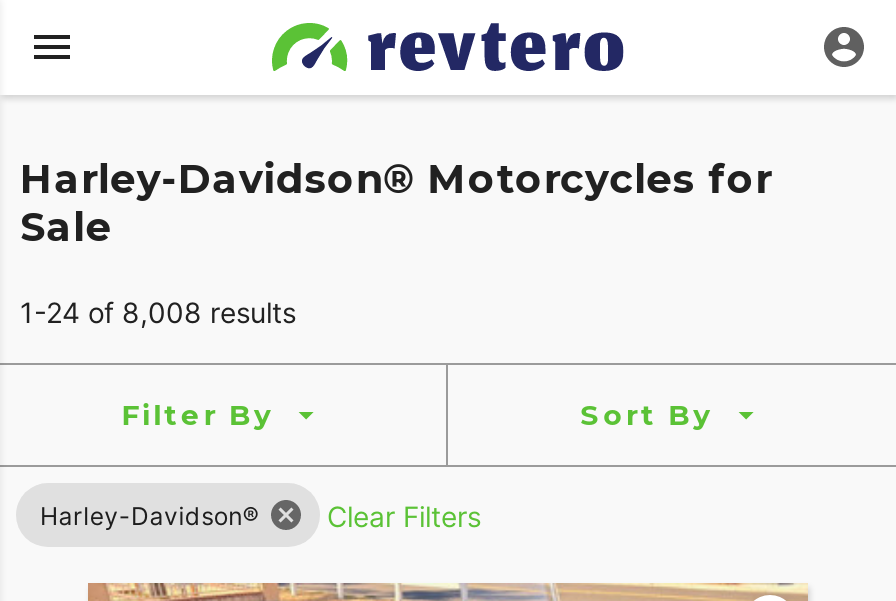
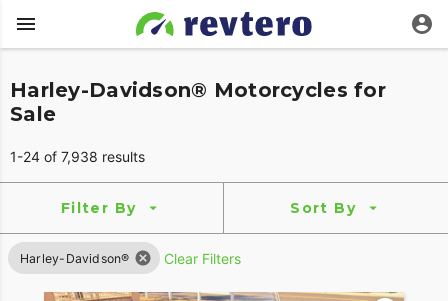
[20,295,296,329] 1-24 of 8,008 results -> [10,148,145,165] 1-24 of 7,938 results

